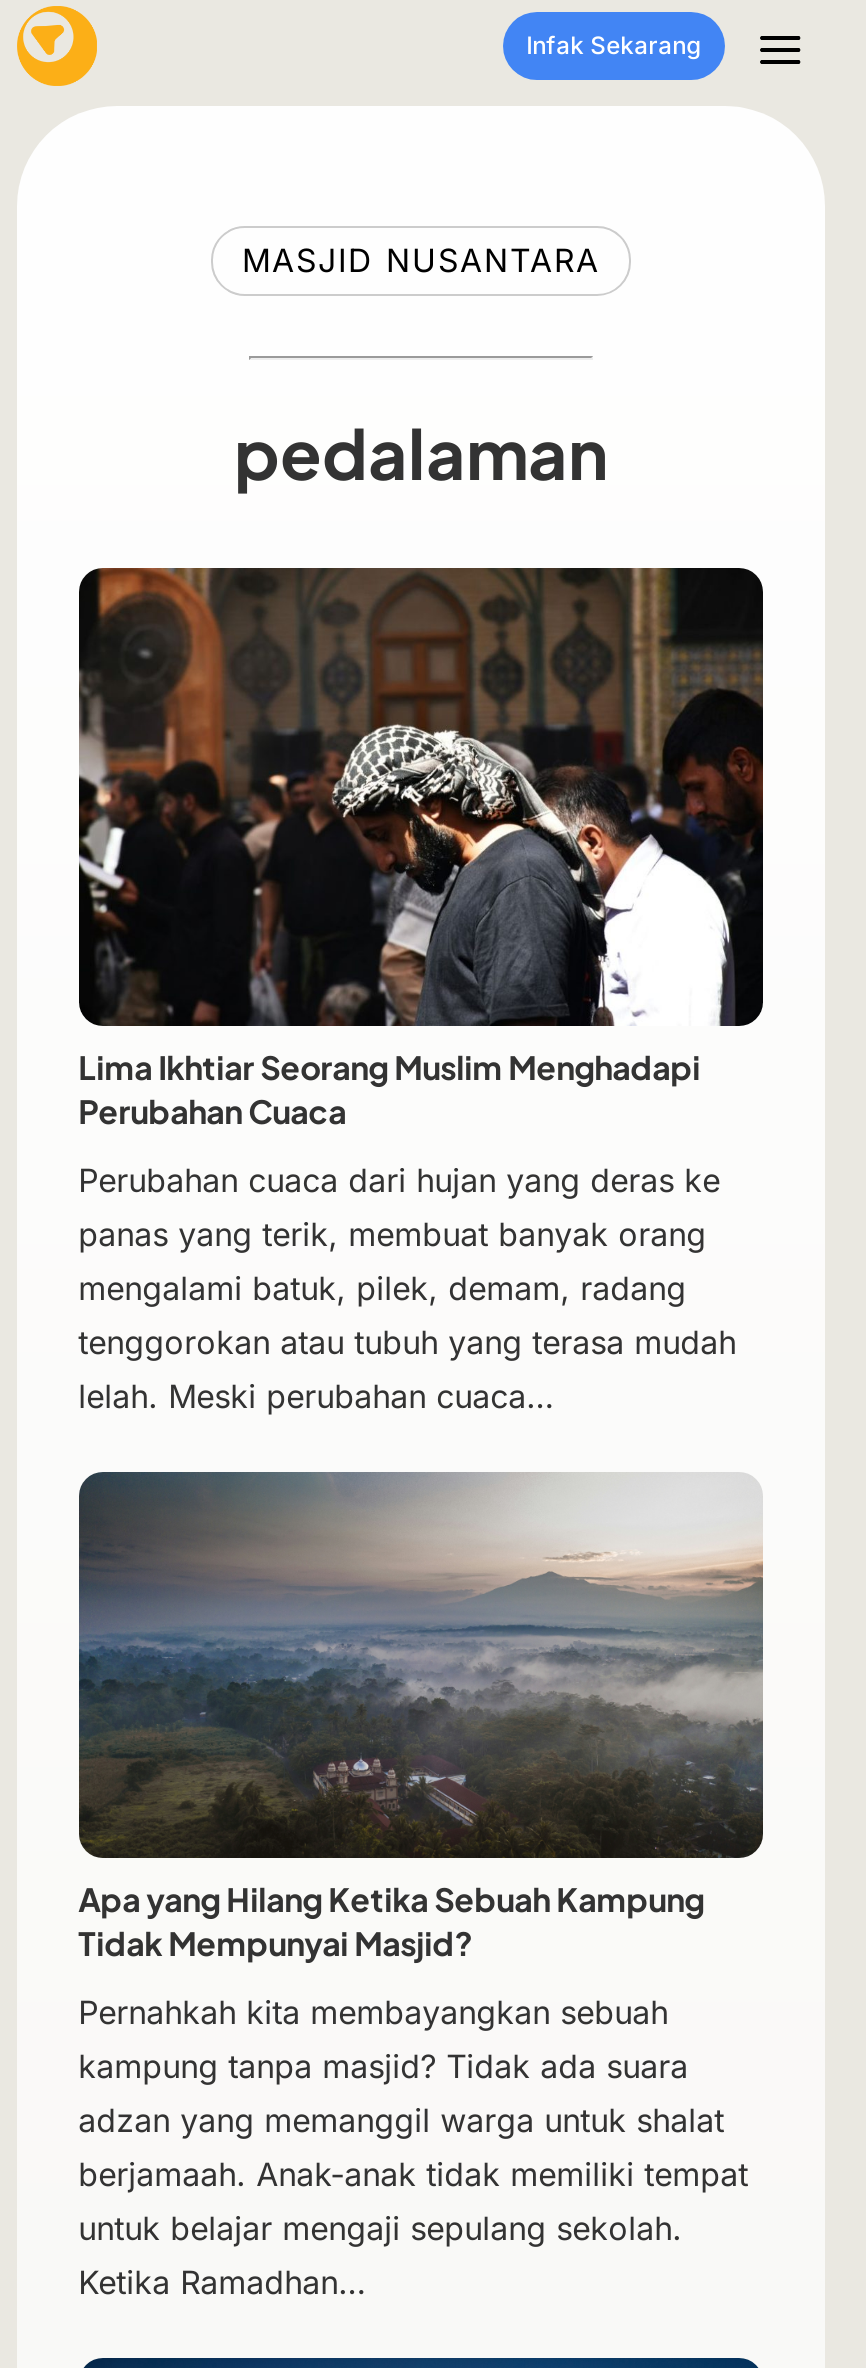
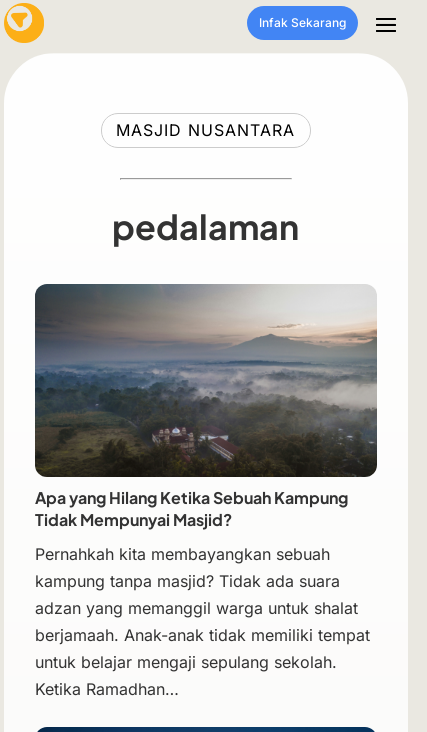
[77,566,765,1416] [image] | Lima Ikhtiar Seorang Muslim Menghadapi | Perubahan Cuaca | Perubahan cuaca dari hujan yang deras ke | panas yang terik, membuat banyak orang | mengalami batuk, pilek, demam, radang | tenggorokan atau tubuh yang terasa mudah | lelah. Meski perubahan cuaca… -> none

